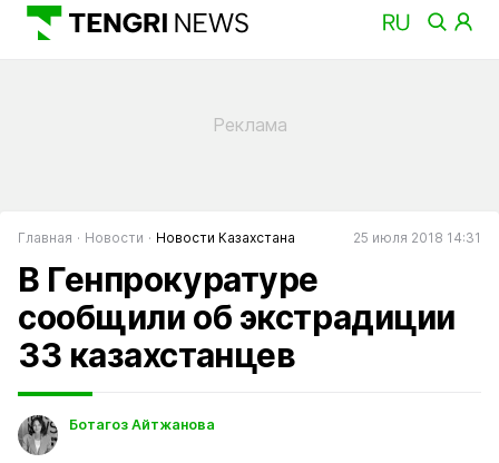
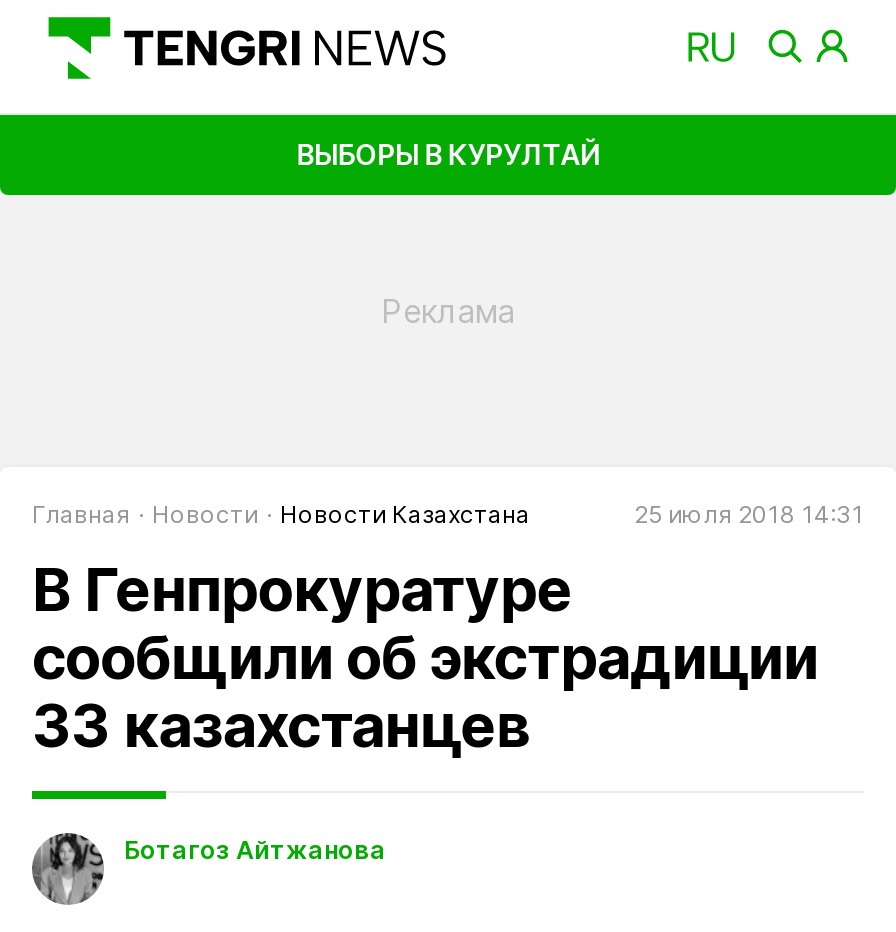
none -> [296,136,600,170] ВЫБОРЫ В КУРУЛТАЙ

